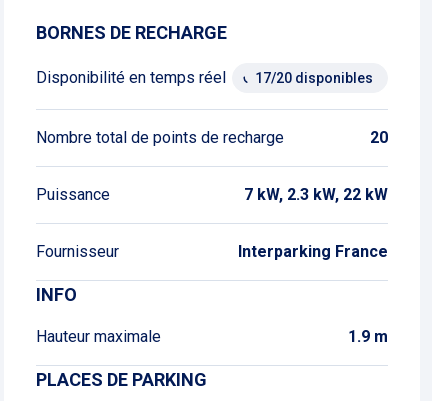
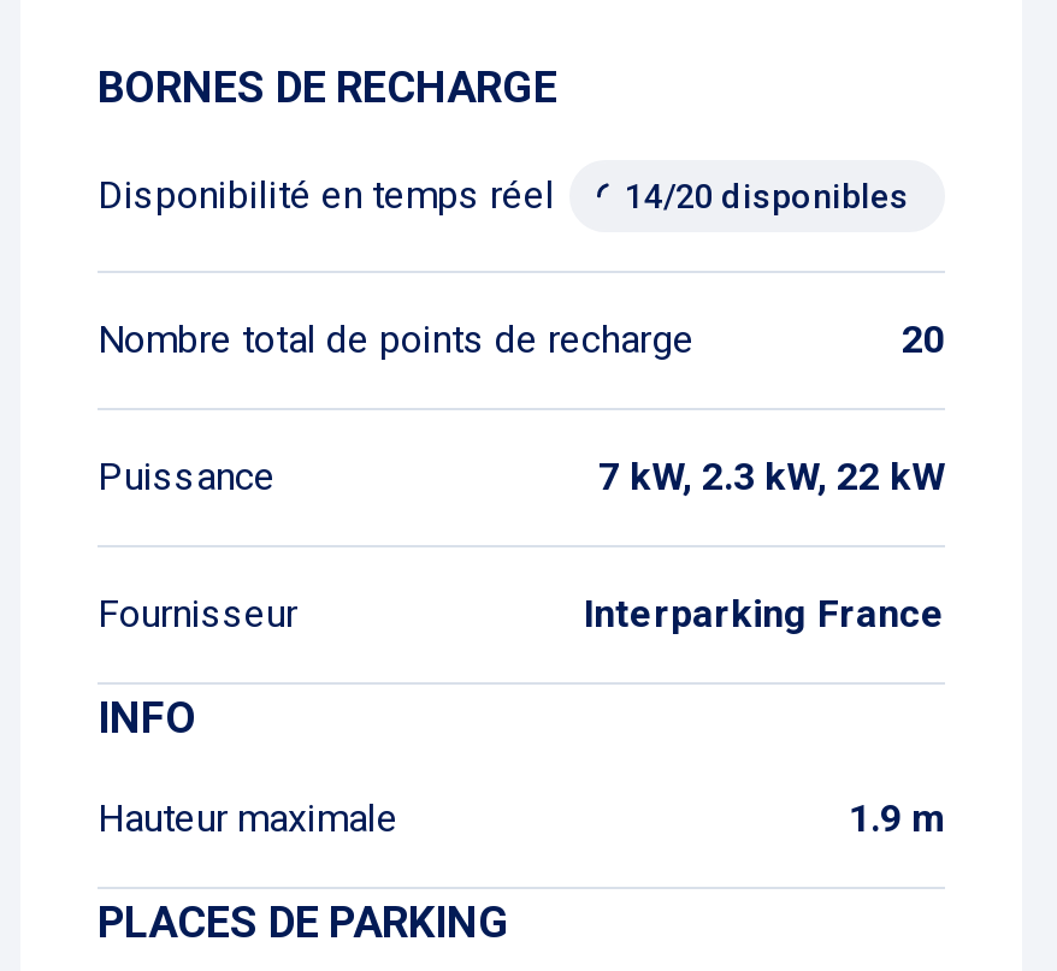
[36,68,373,87] Disponibilité en temps réel 17/20 disponibles -> [98,172,909,218] Disponibilité en temps réel 14/20 disponibles

